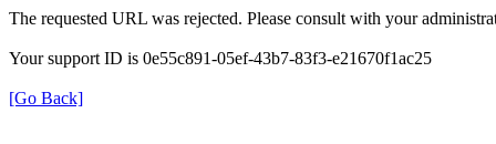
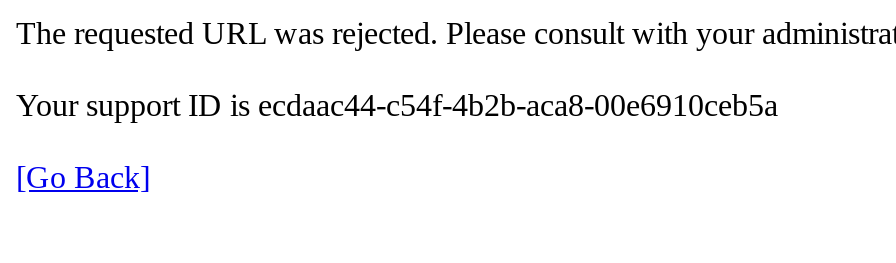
[9,49,432,68] Your support ID is 0e55c891-05ef-43b7-83f3-e21670f1ac25 -> [16,88,778,122] Your support ID is ecdaac44-c54f-4b2b-aca8-00e6910ceb5a

